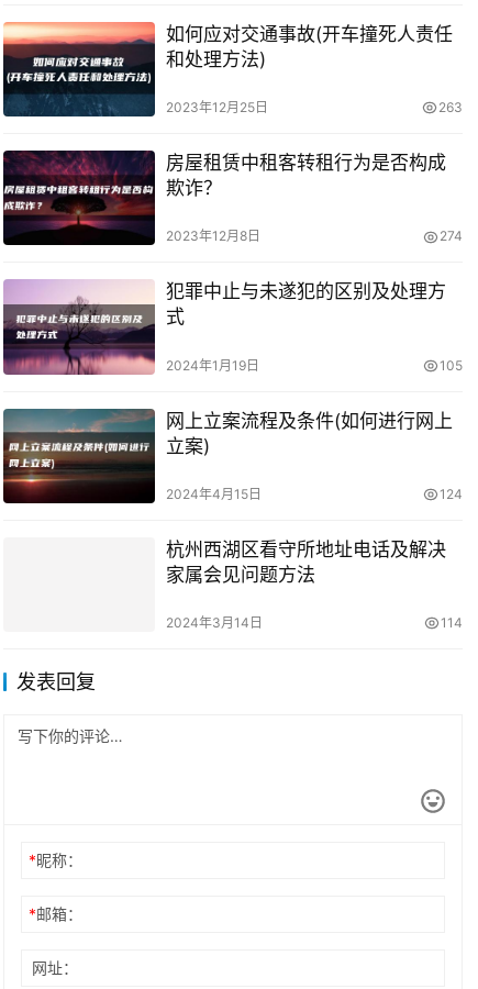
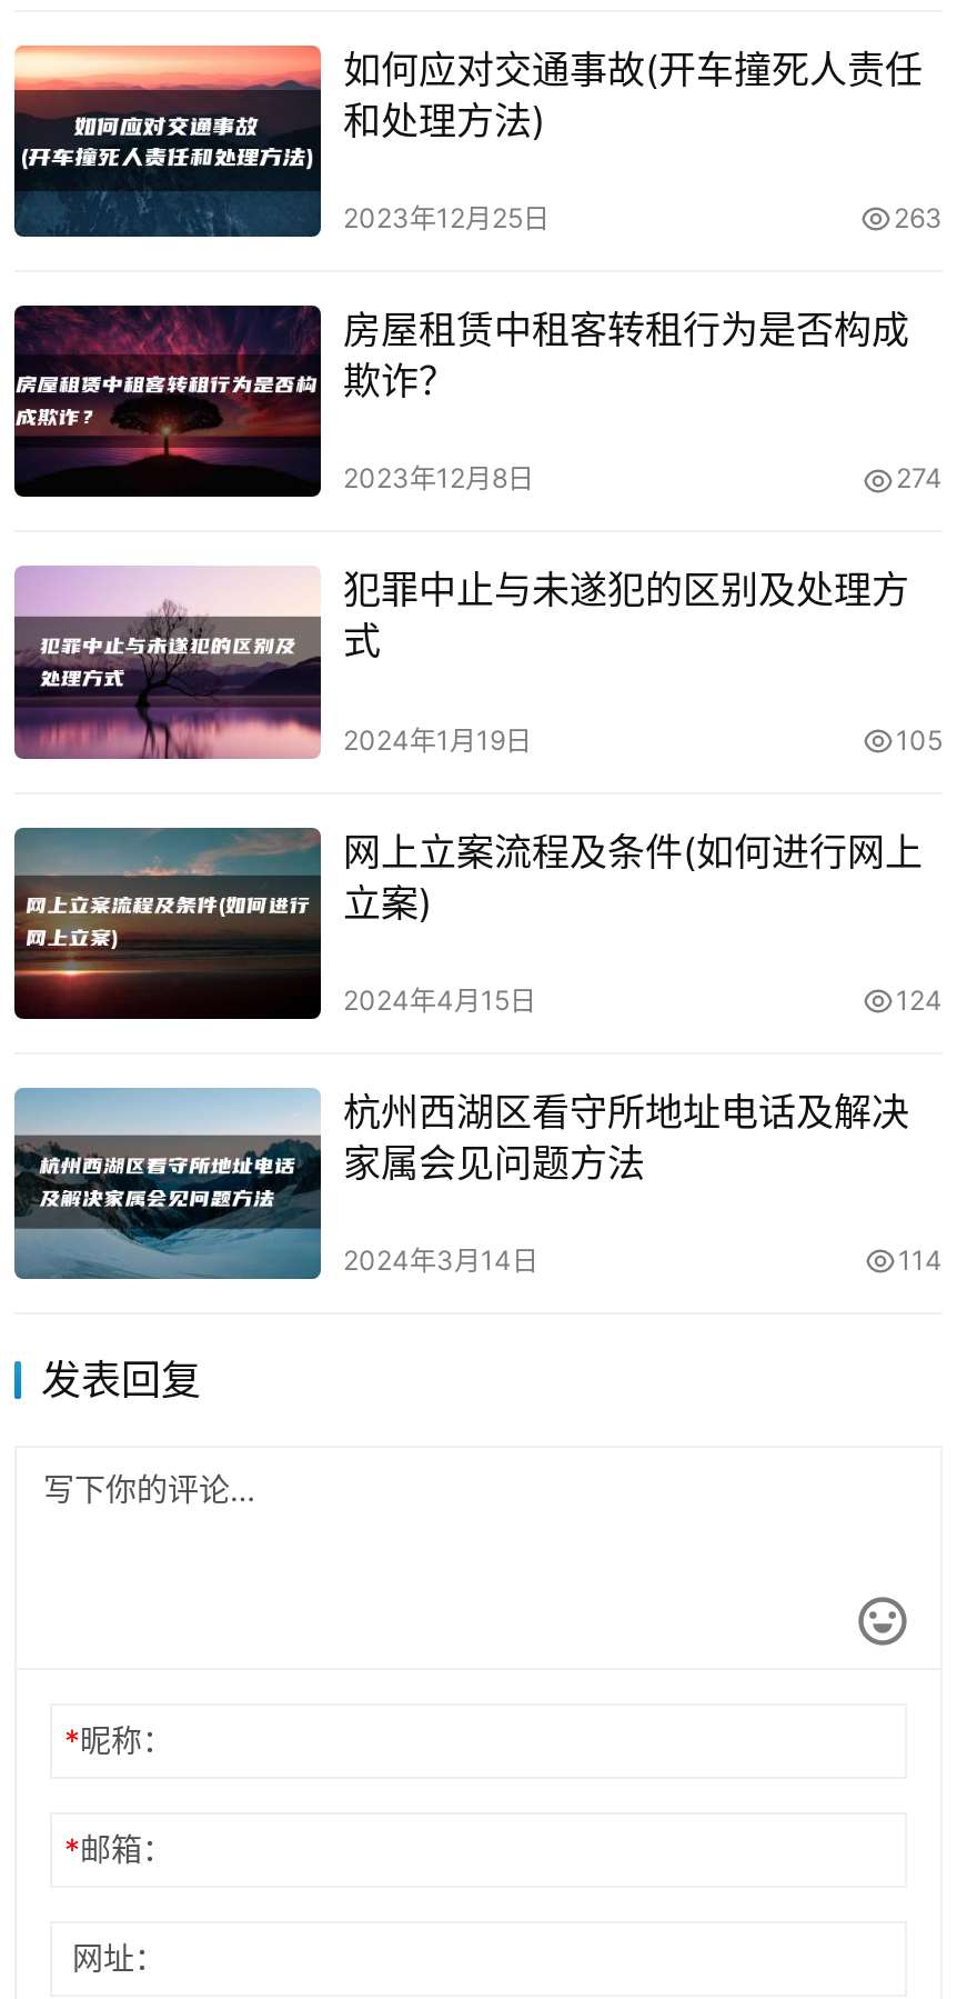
none -> [12,1086,323,1281] [image]

